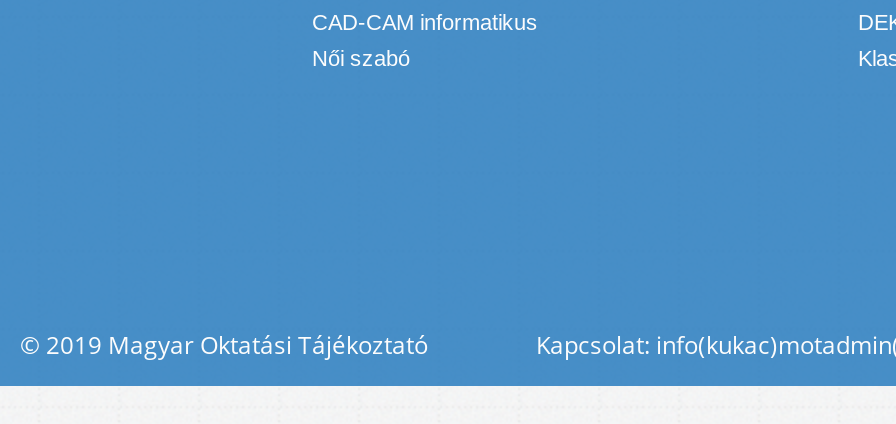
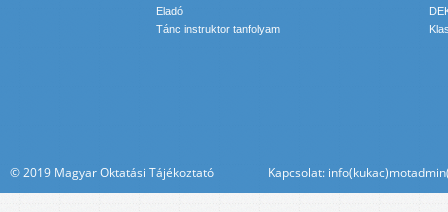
[312,9,538,33] CAD-CAM informatikus -> [156,5,183,17] Eladó
[312,45,410,69] Női szabó -> [156,23,280,35] Tánc instruktor tanfolyam

